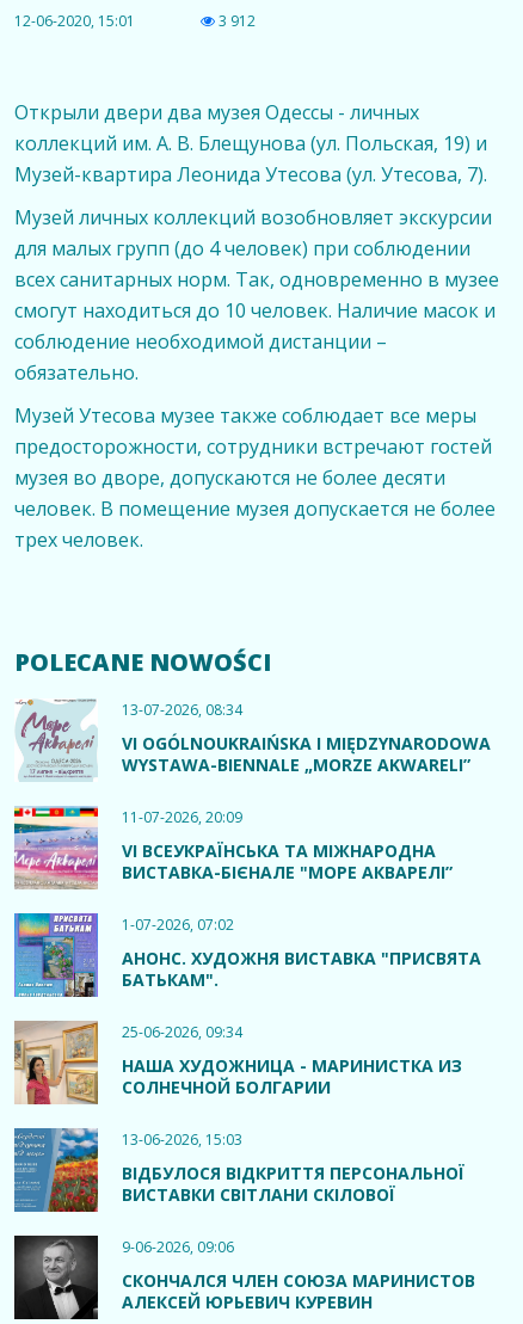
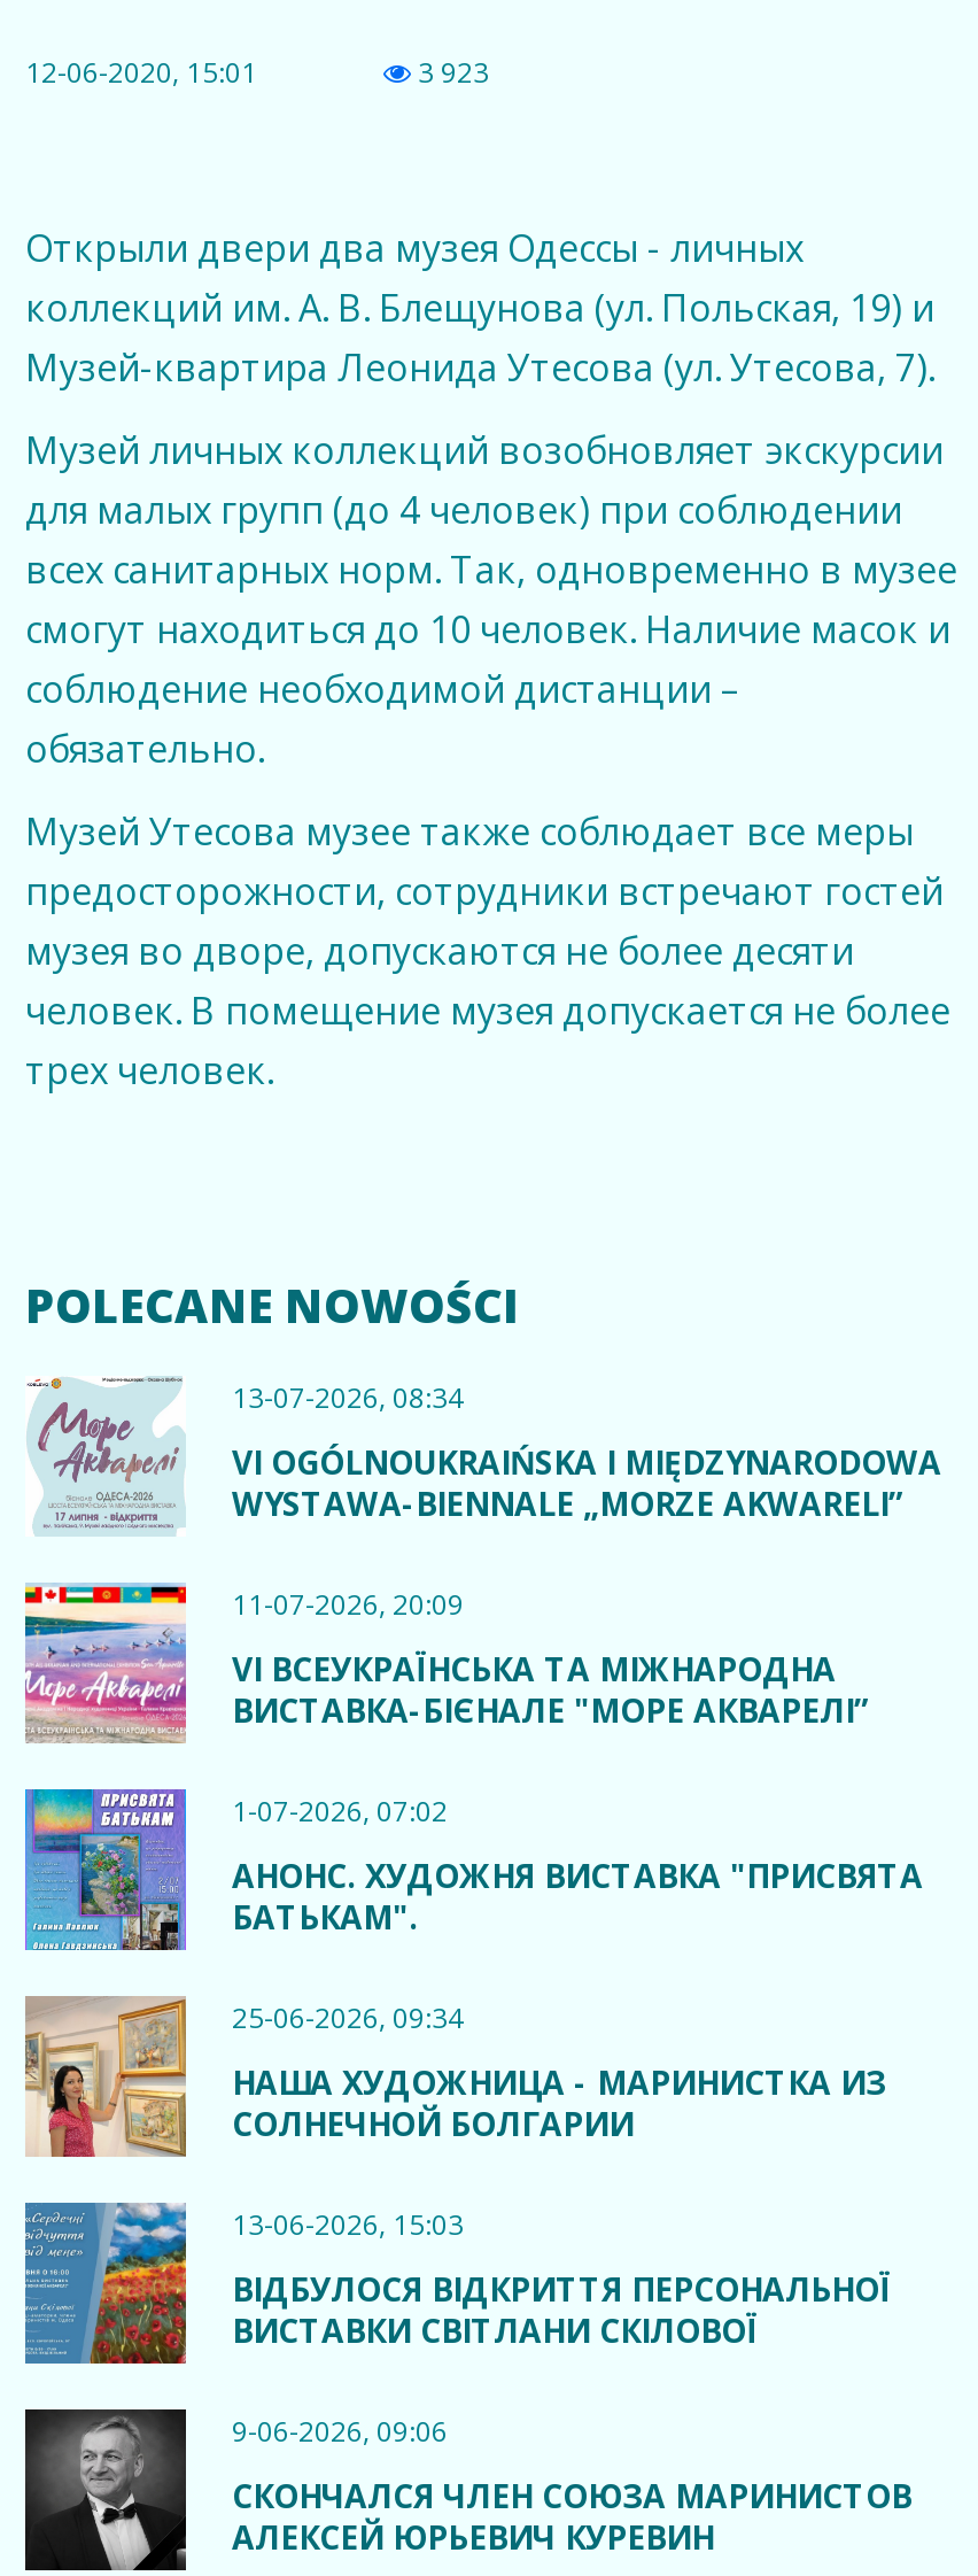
[219,11,256,31] 3 912 -> [418,54,489,93] 3 923

